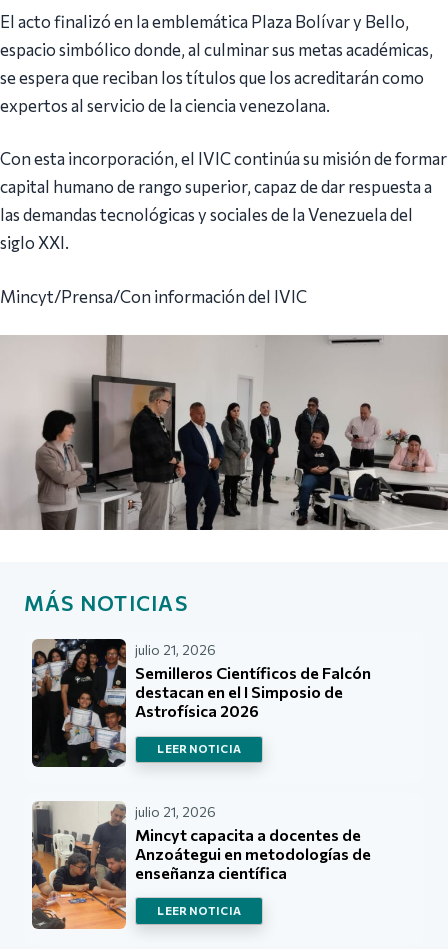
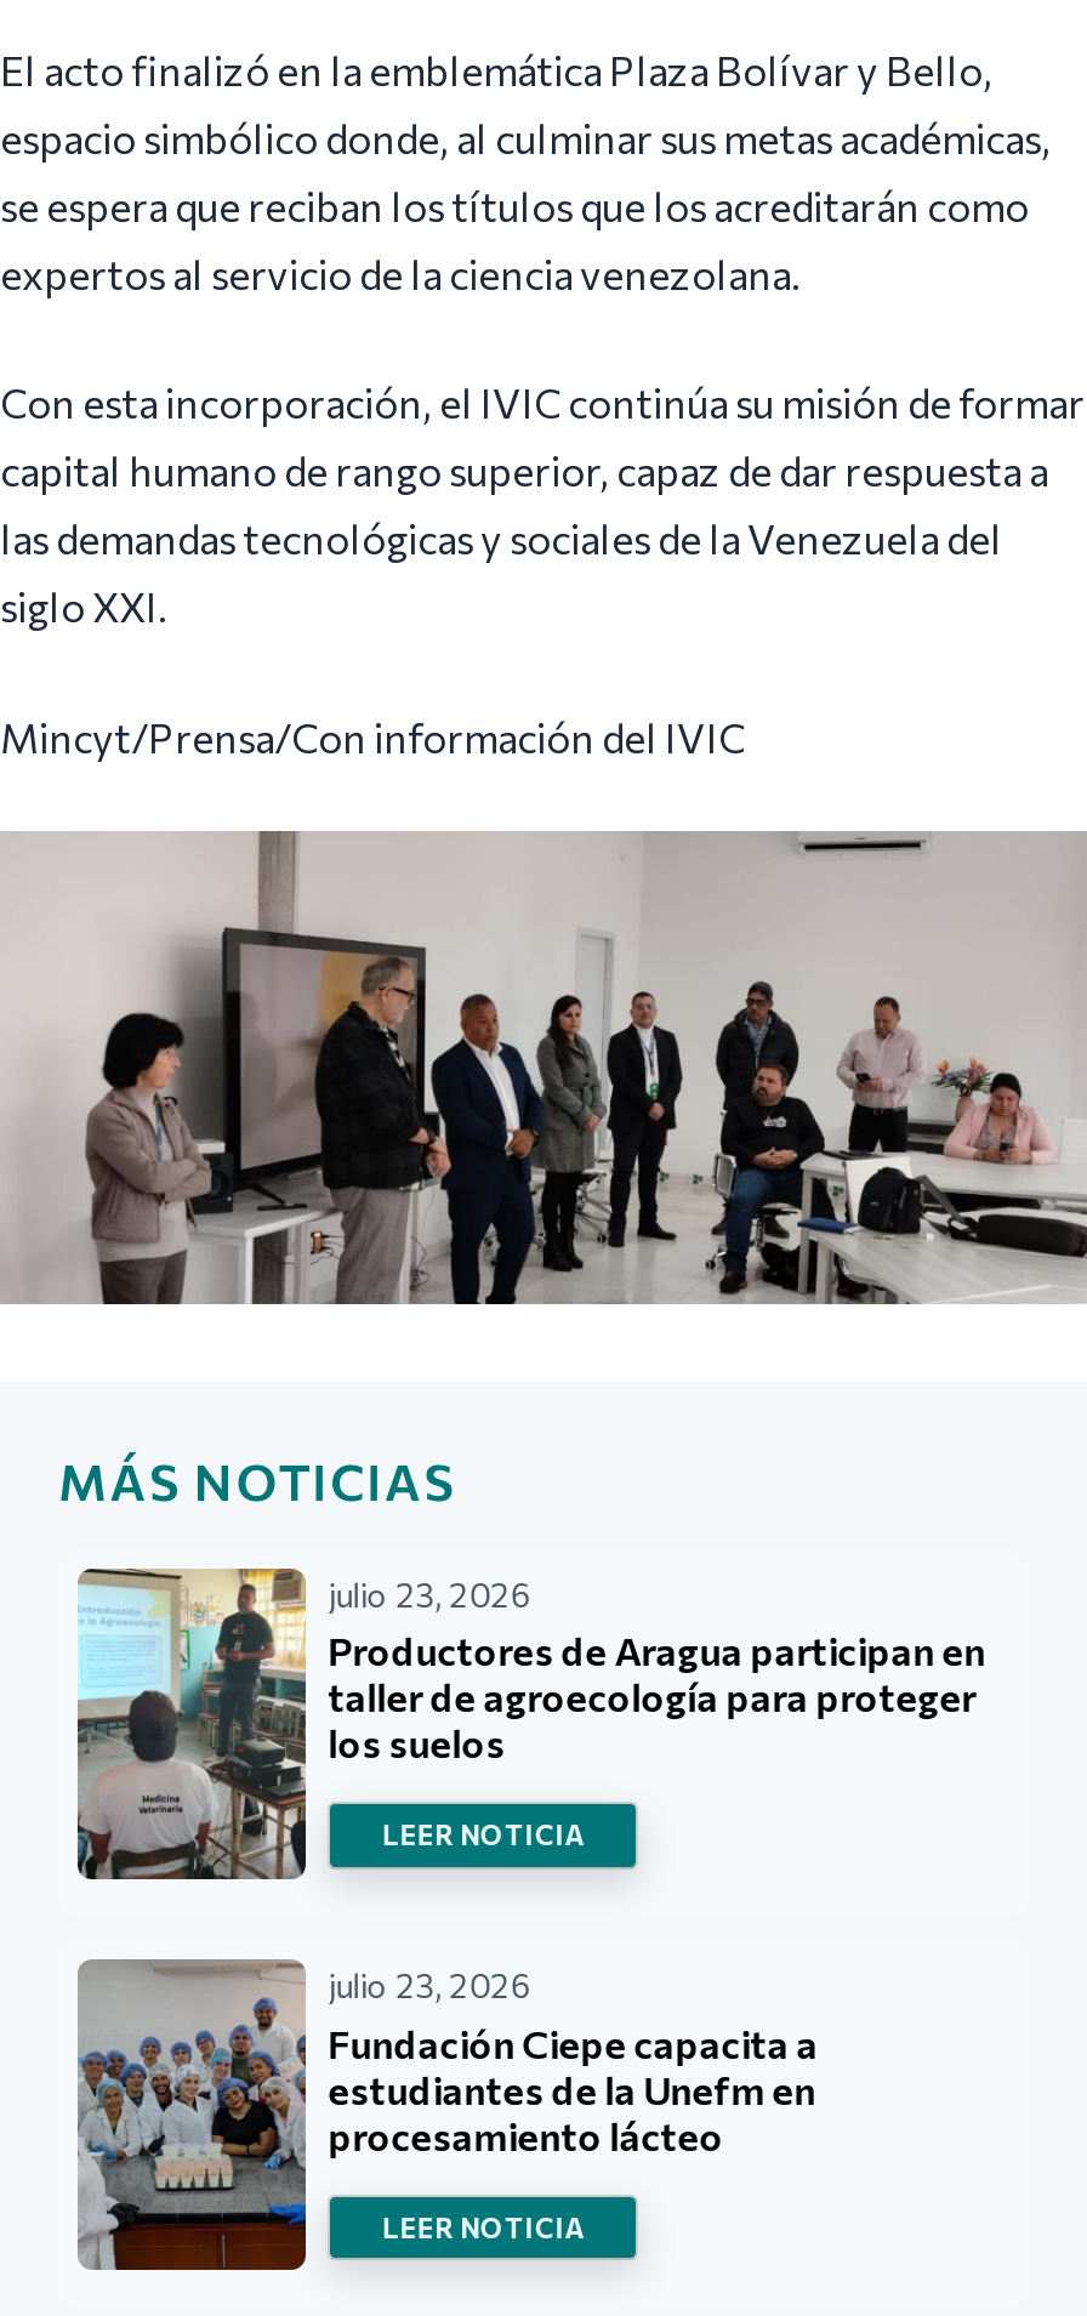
[31,638,371,768] [image] | julio 21, 2026 | Semilleros Científicos de Falcón | destacan en el I Simposio de | Astrofísica 2026 -> [75,1566,986,1879] [image] | julio 23, 2026 | Productores de Aragua participan en | taller de agroecología para proteger | los suelos
[32,800,371,930] [image] | julio 21, 2026 | Mincyt capacita a docentes de | Anzoátegui en metodologías de | enseñanza científica -> [78,1957,818,2272] [image] | julio 23, 2026 | Fundación Ciepe capacita a | estudiantes de la Unefm en | procesamiento lácteo

